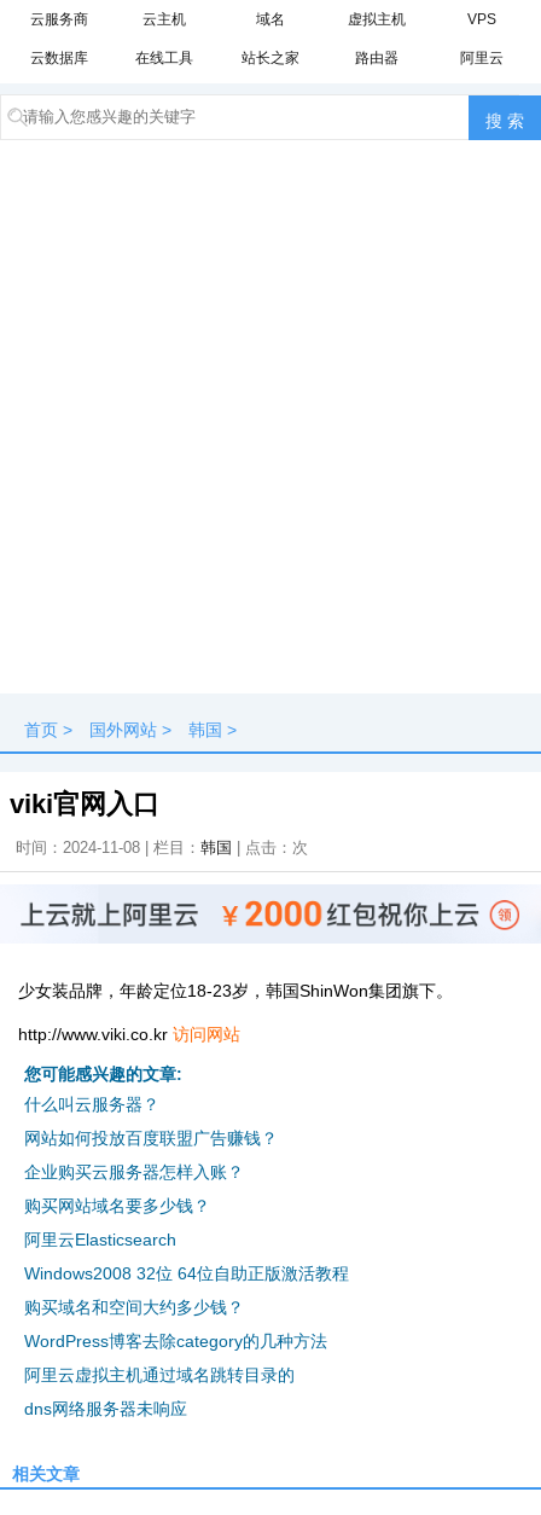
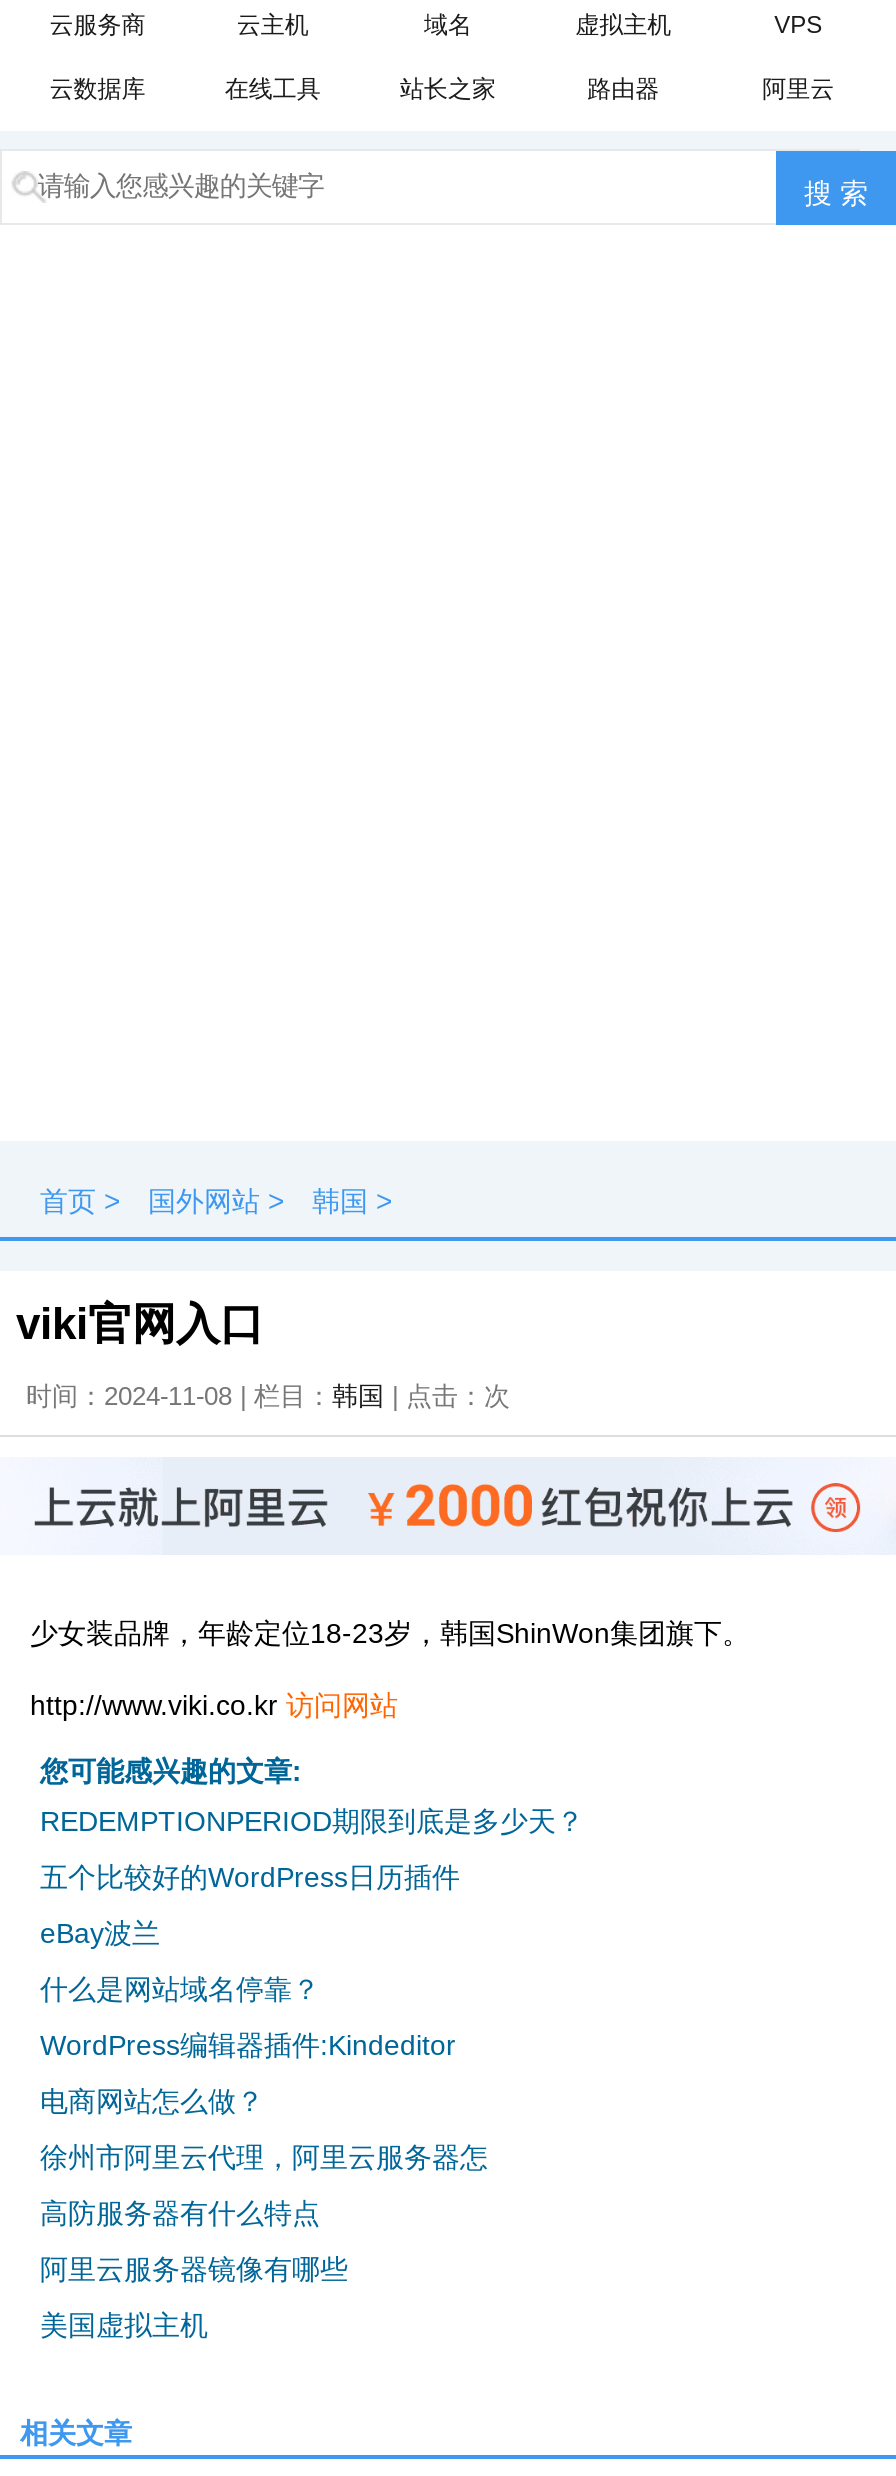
[24,1094,159,1114] 什么叫云服务器？ -> [40,1805,584,1837] REDEMPTIONPERIOD期限到底是多少天？
[24,1128,278,1148] 网站如何投放百度联盟广告赚钱？ -> [40,1861,460,1893] 五个比较好的WordPress日历插件
[24,1162,244,1181] 企业购买云服务器怎样入账？ -> [40,1917,160,1949] eBay波兰
[24,1196,210,1215] 购买网站域名要多少钱？ -> [40,1973,320,2005] 什么是网站域名停靠？
[24,1230,176,1249] 阿里云Elasticsearch -> [40,2029,456,2061] WordPress编辑器插件:Kindeditor
[24,1264,349,1283] Windows2008 32位 64位自助正版激活教程 -> [40,2085,264,2117] 电商网站怎么做？
[24,1297,244,1317] 购买域名和空间大约多少钱？ -> [40,2141,488,2173] 徐州市阿里云代理，阿里云服务器怎
[24,1331,327,1351] WordPress博客去除category的几种方法 -> [40,2197,320,2229] 高防服务器有什么特点
[24,1365,295,1384] 阿里云虚拟主机通过域名跳转目录的 -> [40,2253,348,2285] 阿里云服务器镜像有哪些
[24,1399,187,1418] dns网络服务器未响应 -> [40,2309,208,2341] 美国虚拟主机

